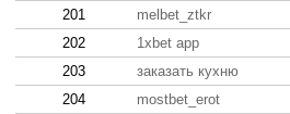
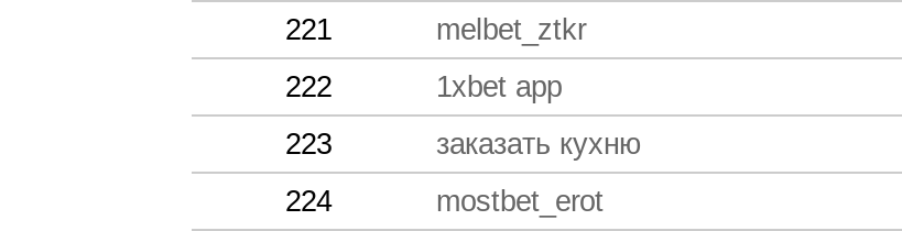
[62,7,85,23] 201 -> [285,13,332,46] 221
[62,35,85,51] 202 -> [285,70,332,103] 222
[62,63,85,79] 203 -> [285,128,332,161] 223
[62,91,85,107] 204 -> [285,185,332,218] 224

